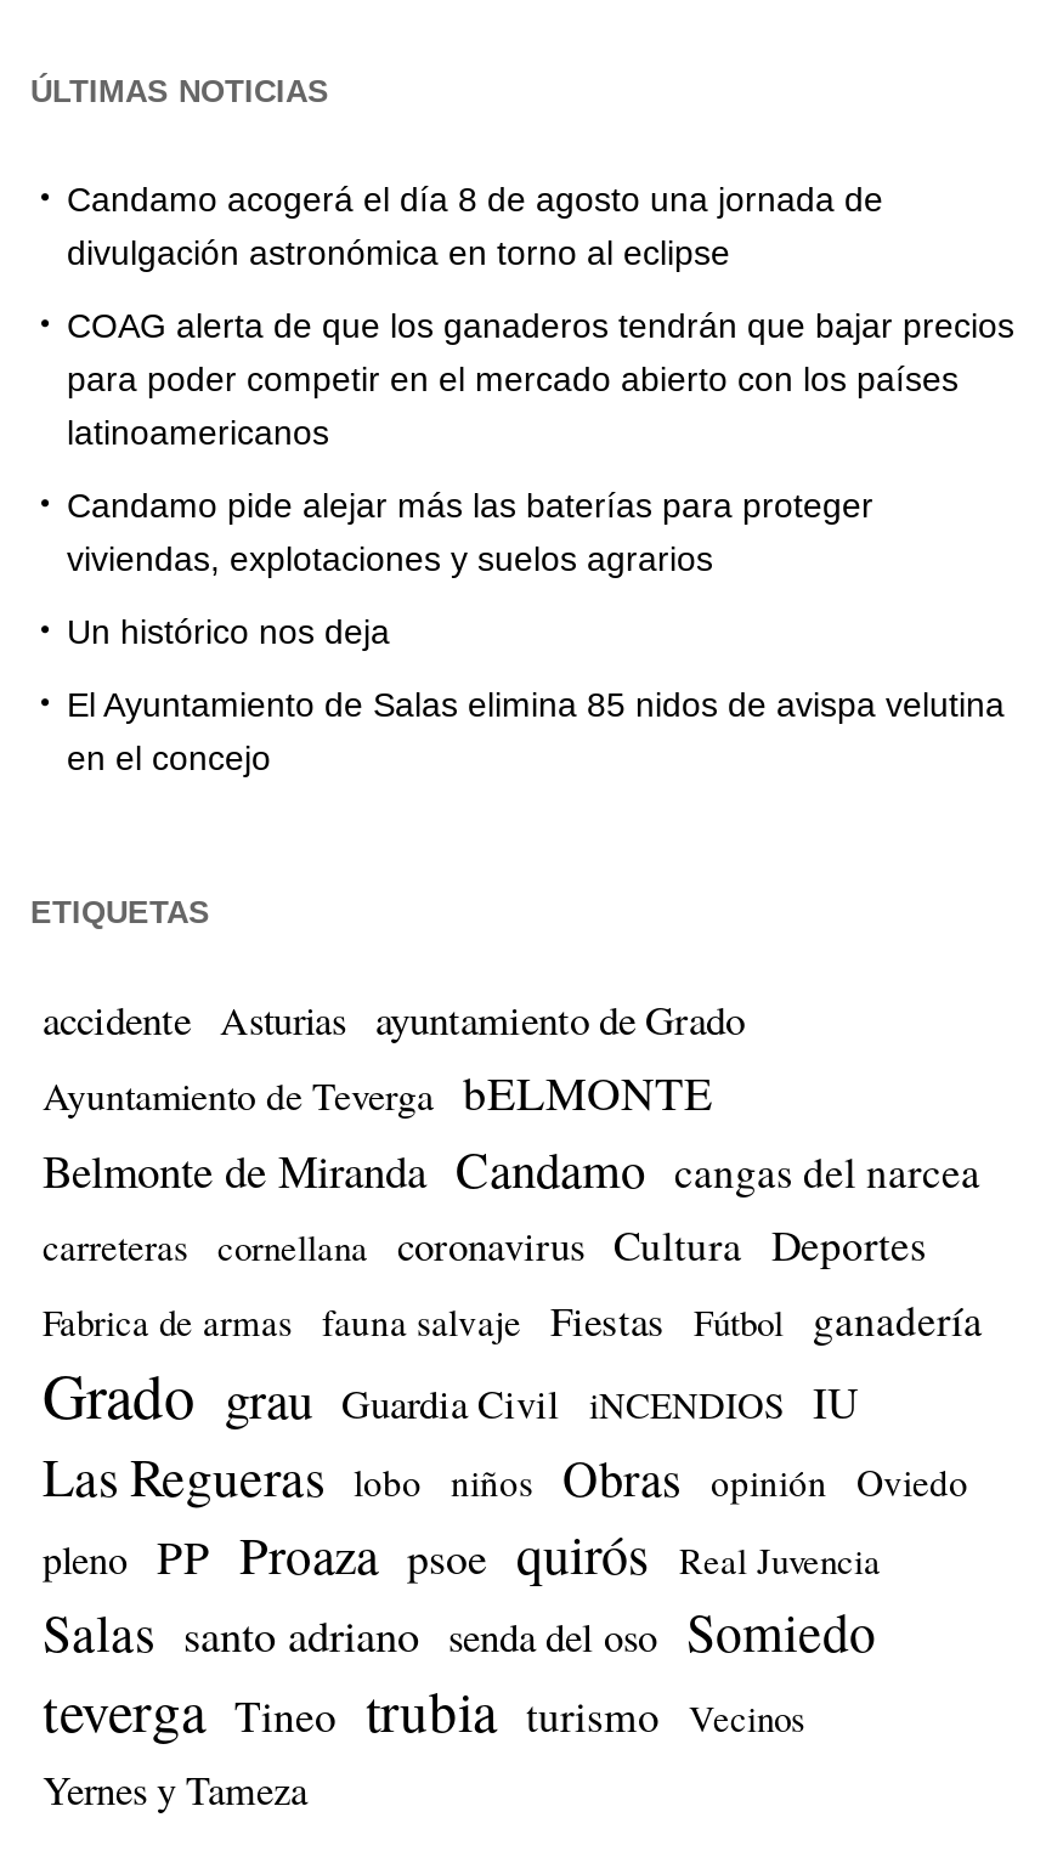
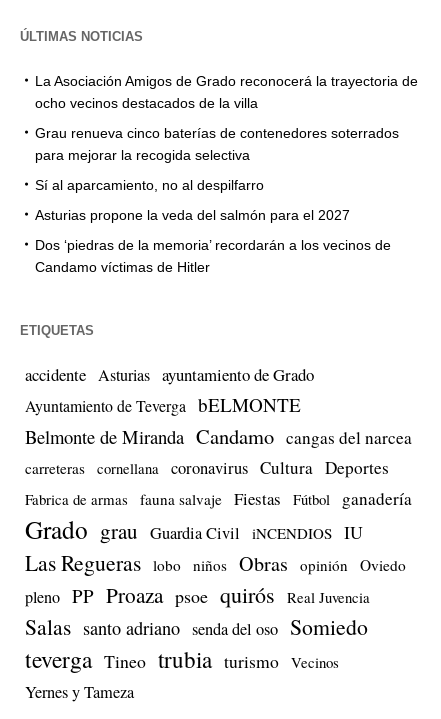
[67,179,883,271] Candamo acogerá el día 8 de agosto una jornada de | divulgación astronómica en torno al eclipse -> [35,73,418,111] La Asociación Amigos de Grado reconocerá la trayectoria de | ocho vecinos destacados de la villa
[67,305,1014,451] COAG alerta de que los ganaderos tendrán que bajar precios | para poder competir en el mercado abierto con los países | latinoamericanos -> [35,125,399,163] Grau renueva cinco baterías de contenedores soterrados | para mejorar la recogida selectiva
[67,485,873,577] Candamo pide alejar más las baterías para proteger | viviendas, explotaciones y suelos agrarios -> [35,177,264,193] Sí al aparcamiento, no al despilfarro
[67,611,390,650] Un histórico nos deja -> [35,207,350,223] Asturias propone la veda del salmón para el 2027
[67,684,1005,776] El Ayuntamiento de Salas elimina 85 nidos de avispa velutina | en el concejo -> [35,237,391,275] Dos ‘piedras de la memoria’ recordarán a los vecinos de | Candamo víctimas de Hitler

